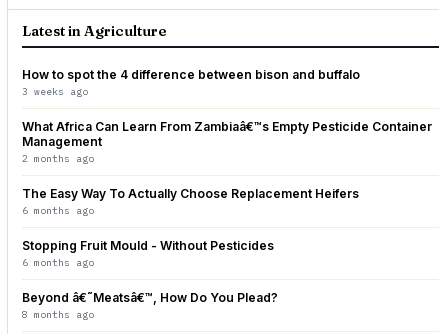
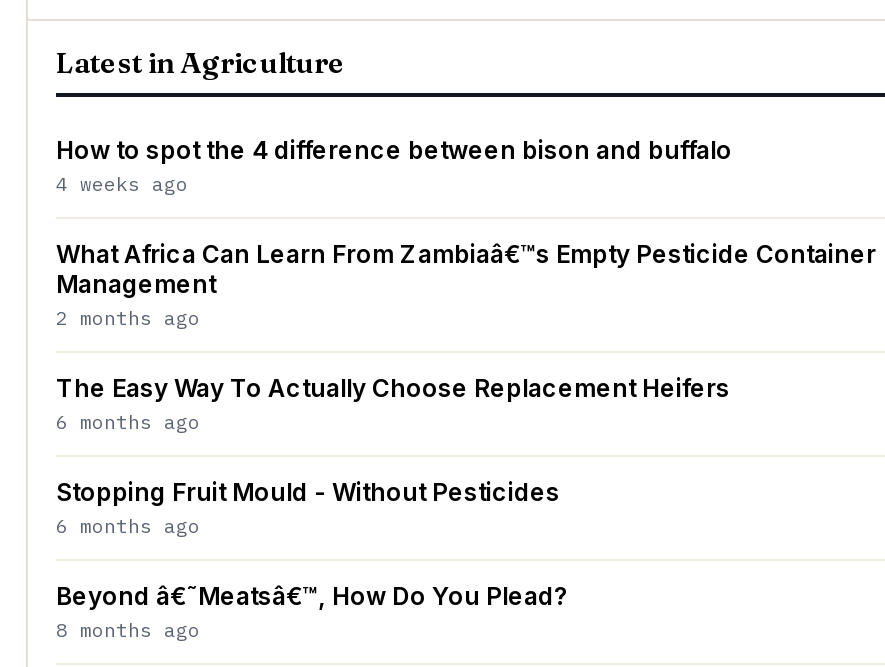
[22,85,88,98] 3 weeks ago -> [56,171,188,197] 4 weeks ago

